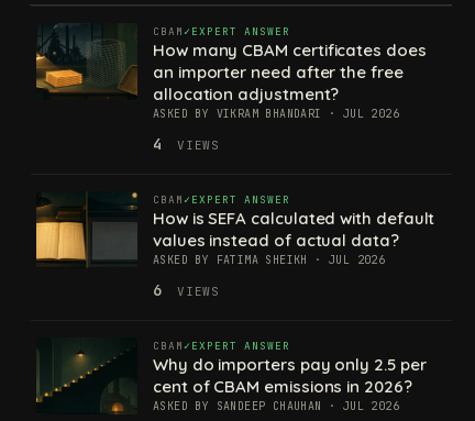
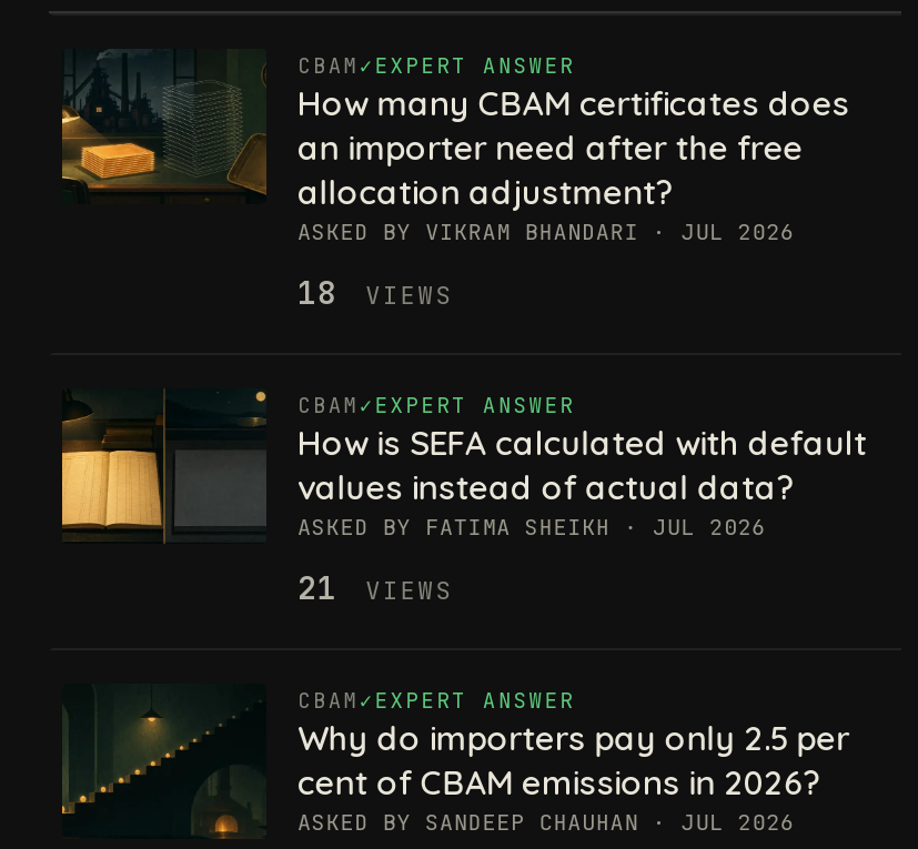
[153,134,220,154] 4 VIEWS -> [297,273,453,313] 18 VIEWS
[153,280,220,300] 6 VIEWS -> [297,568,453,608] 21 VIEWS

